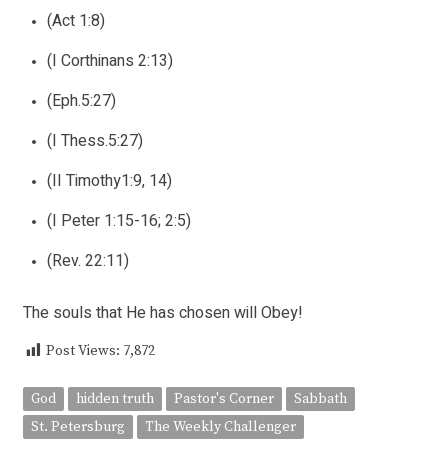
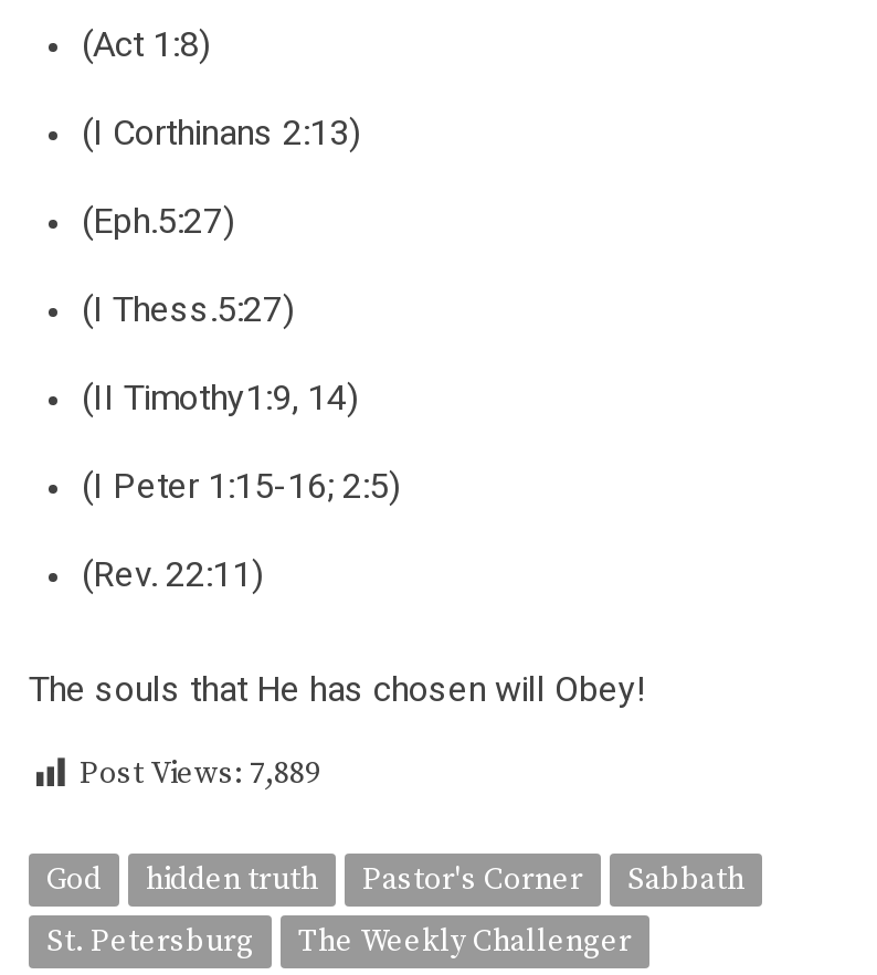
[46,342,155,360] Post Views: 7,872 -> [80,754,320,794] Post Views: 7,889

